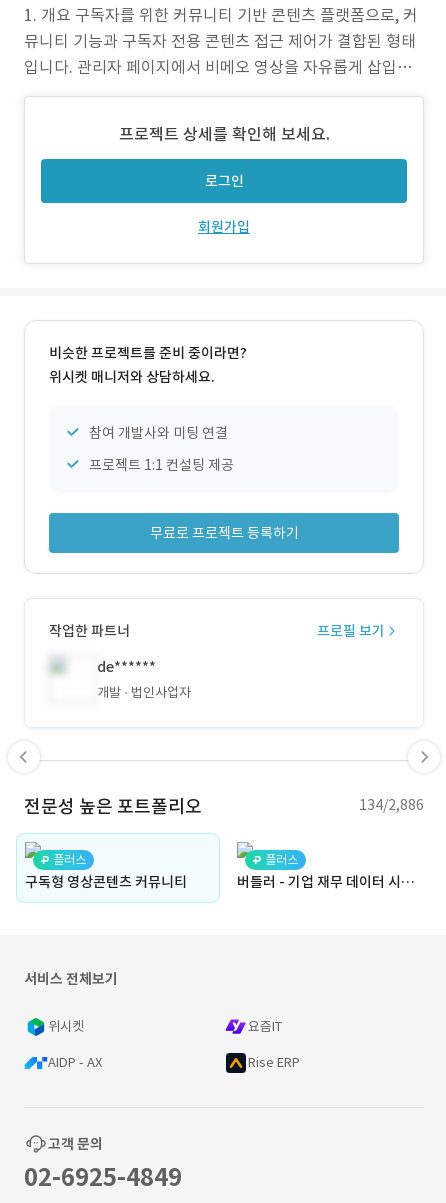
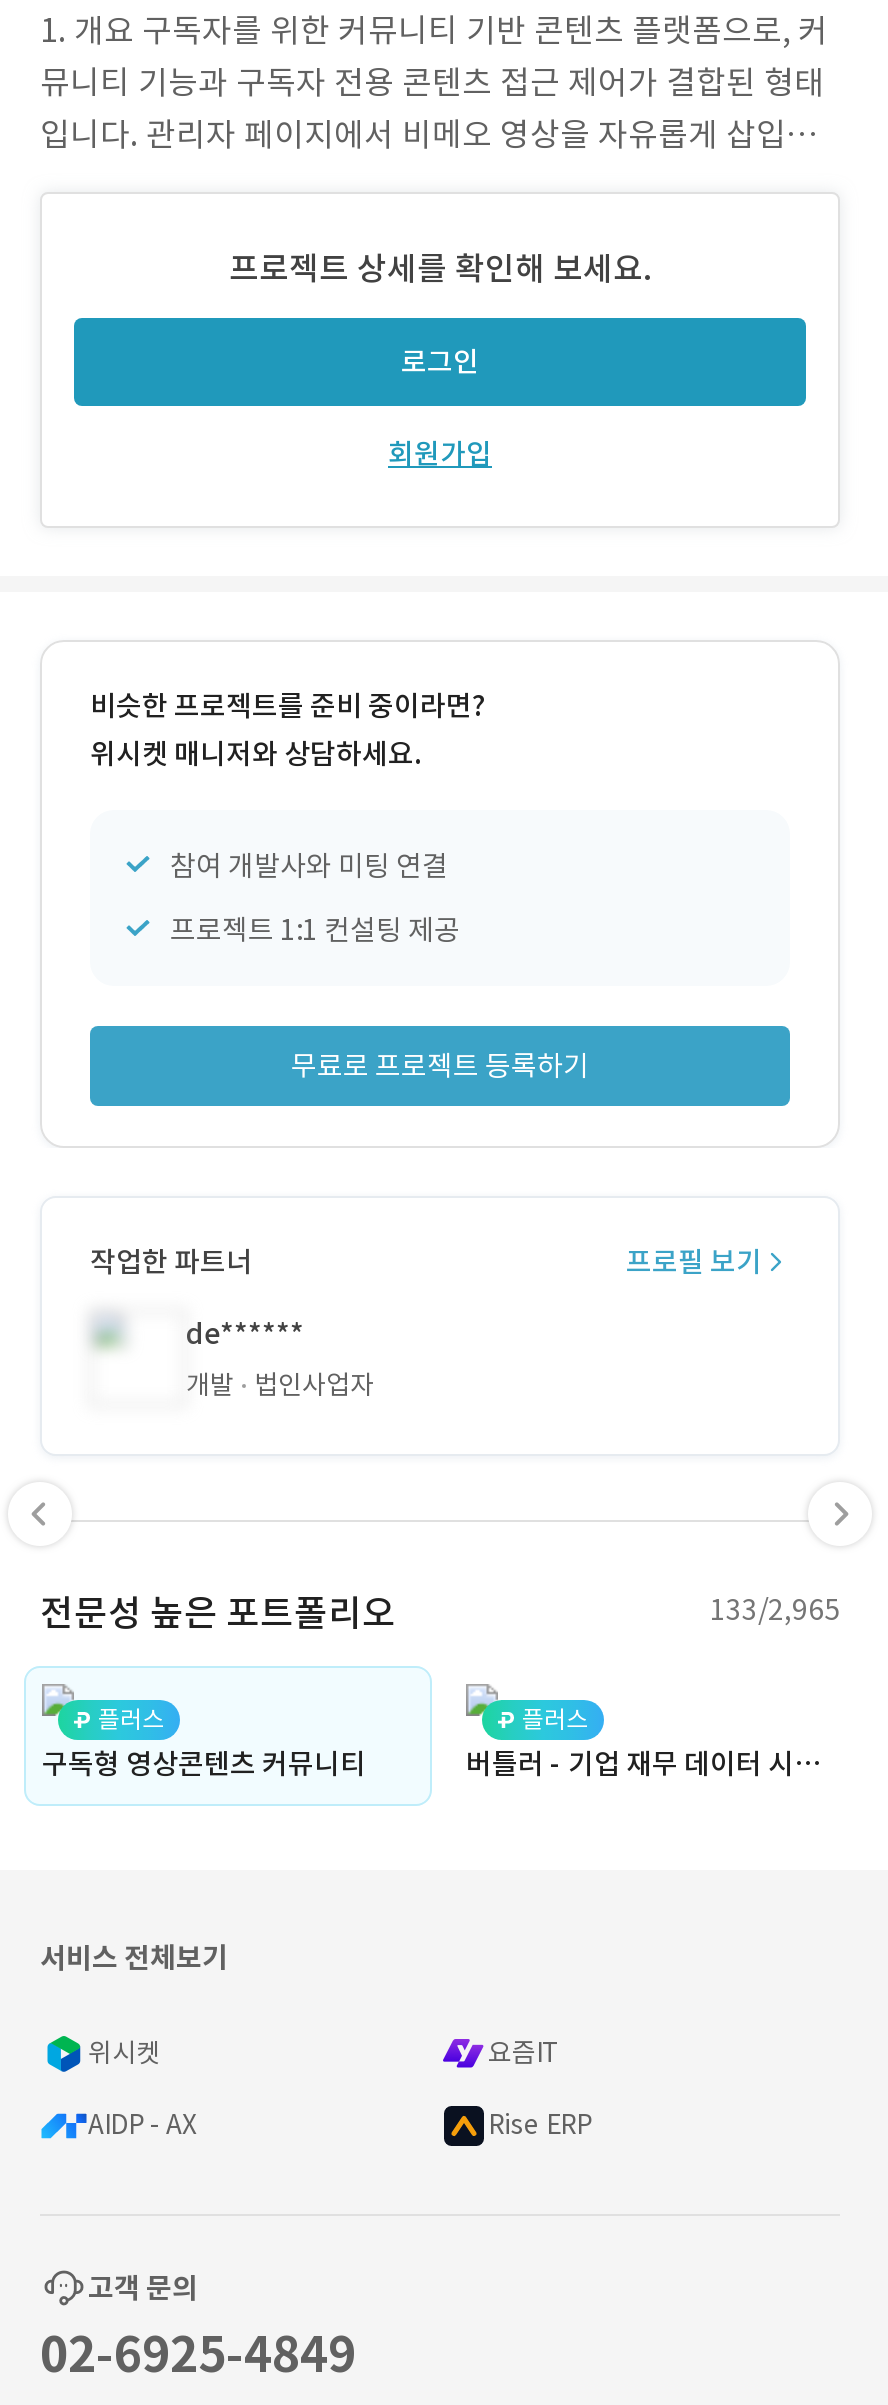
[359,796,424,814] 134/2,886 -> [710,1592,840,1628] 133/2,965

